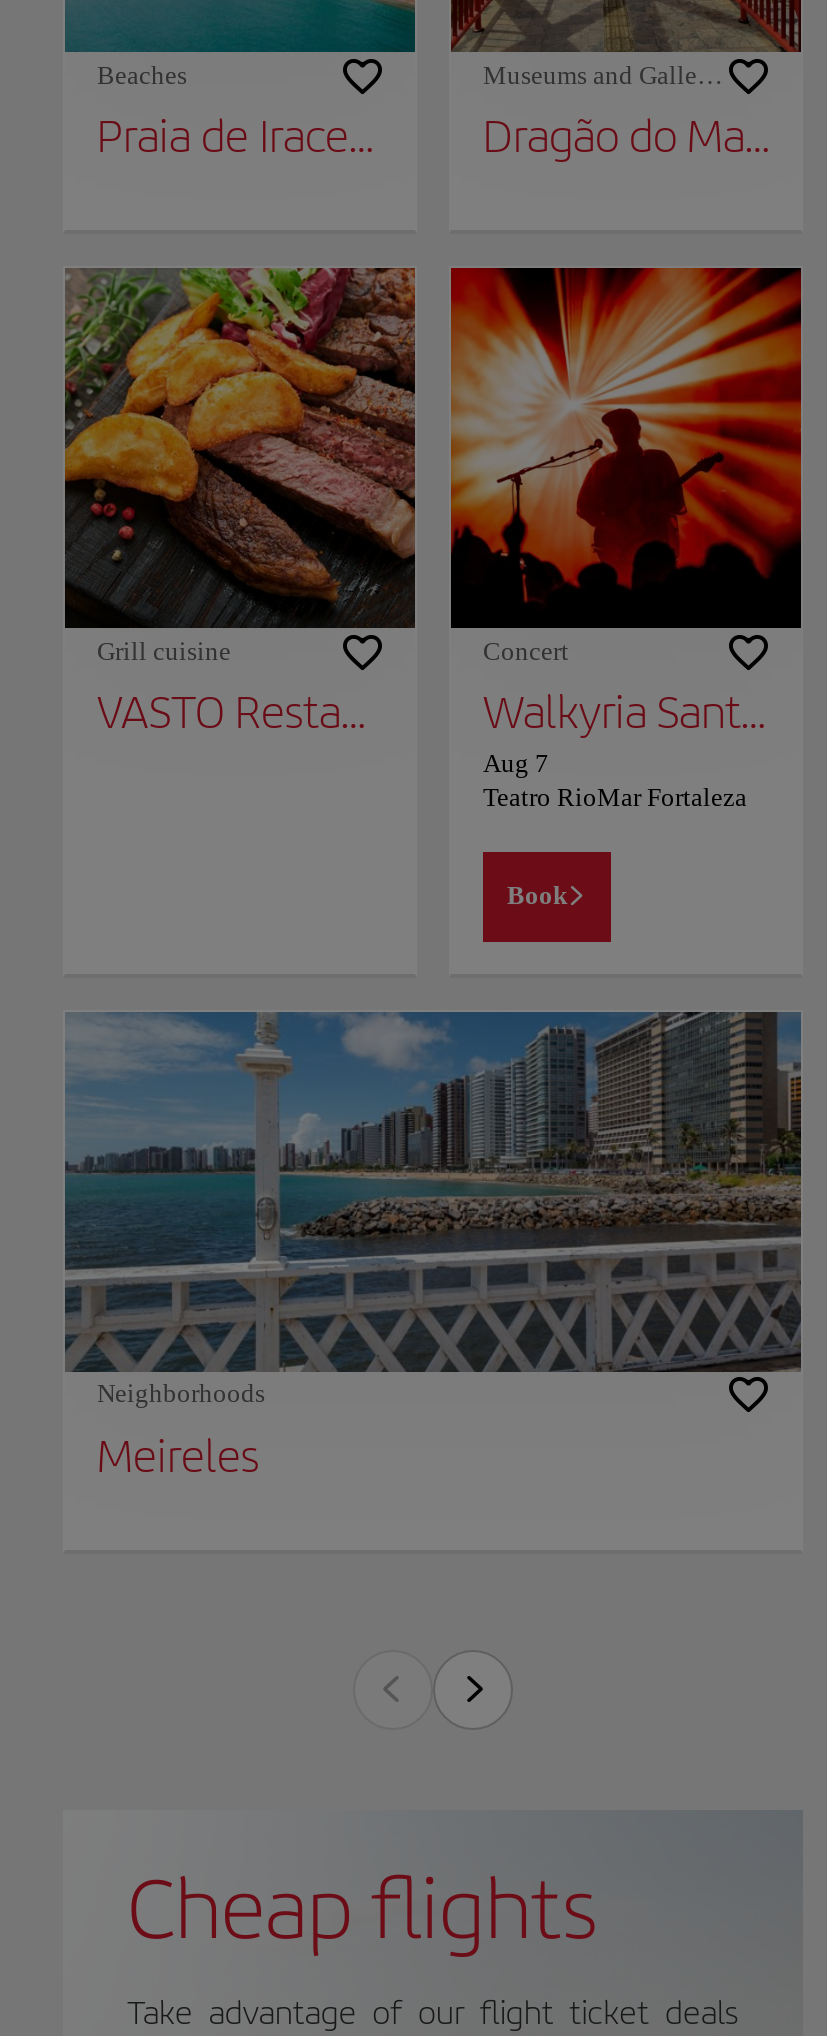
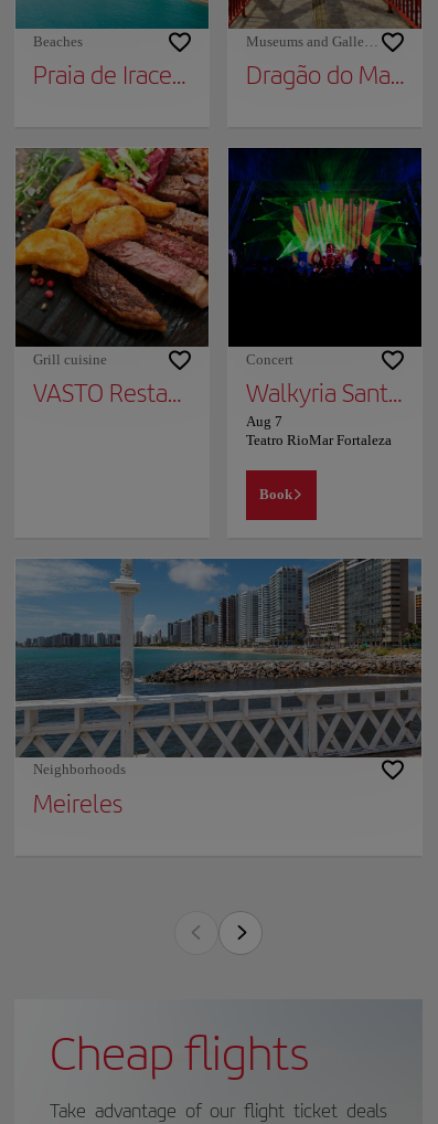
[449,266,803,604] [image] -> [227,147,423,332] [image]

